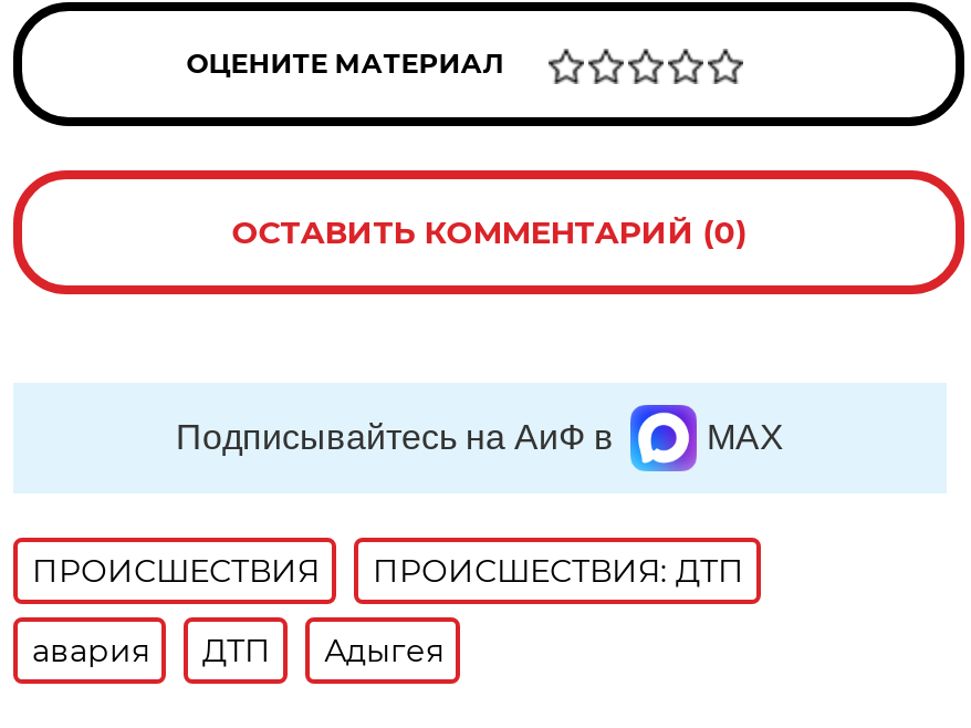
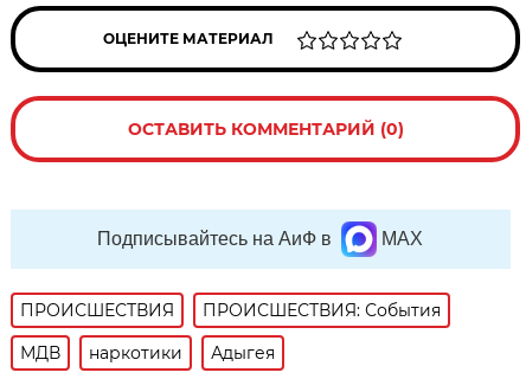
[372,551,744,591] ПРОИСШЕСТВИЯ: ДТП -> [203,300,441,321] ПРОИСШЕСТВИЯ: События
[32,631,271,670] авария | ДТП -> [21,342,183,364] МДВ | наркотики

